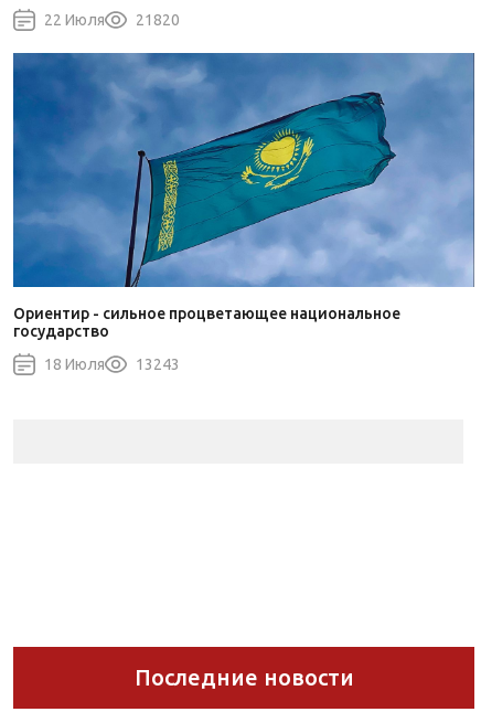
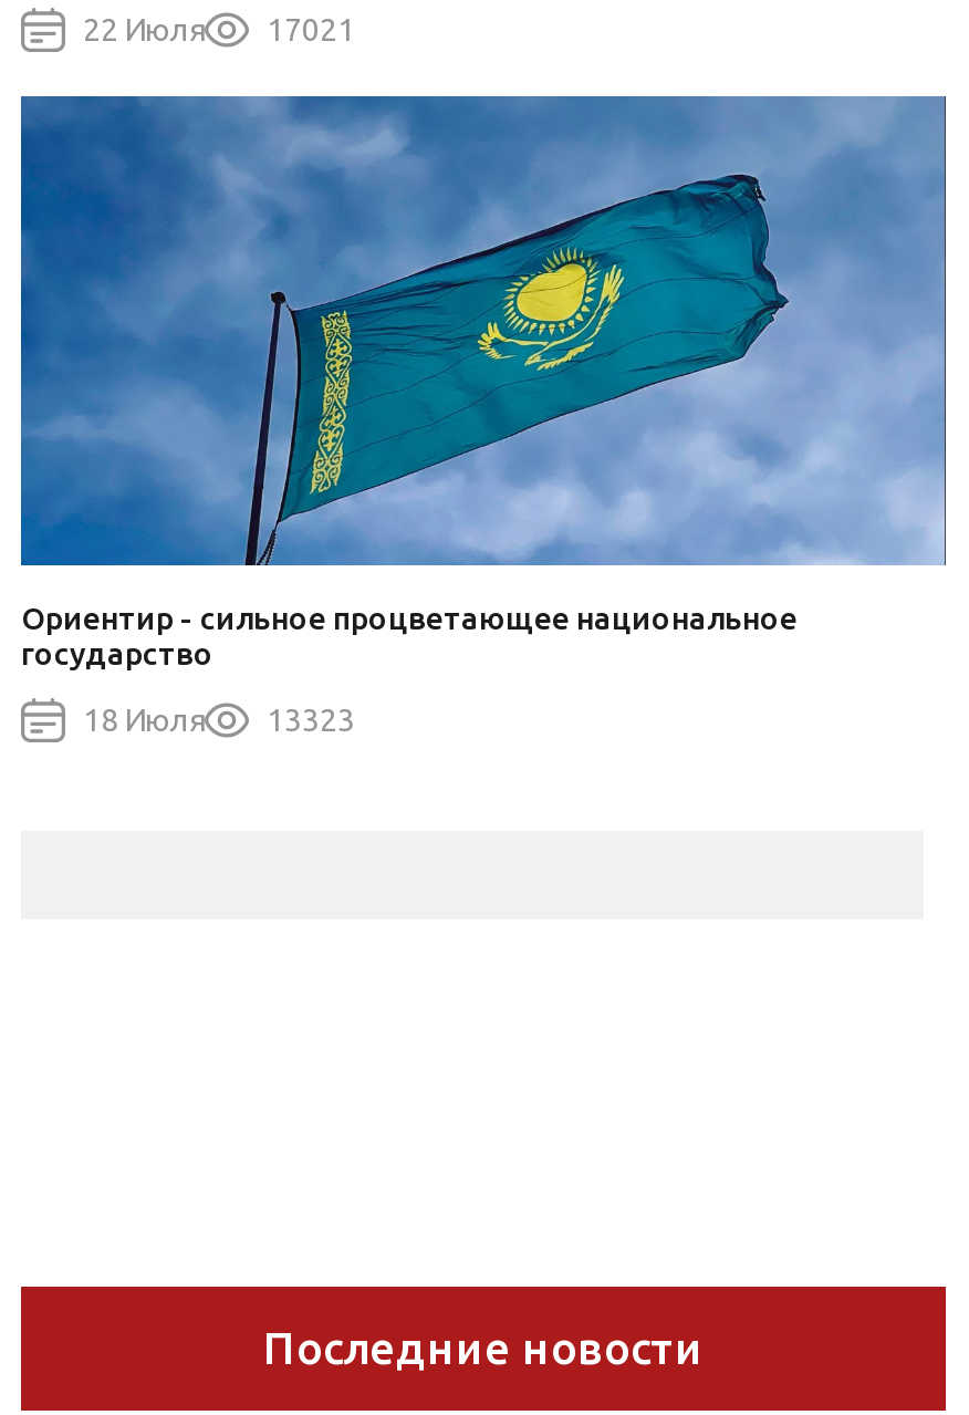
[44,11,180,28] 22 Июля 21820 -> [83,12,355,47] 22 Июля 17021
[44,355,180,373] 18 Июля 13243 -> [83,702,355,737] 18 Июля 13323

